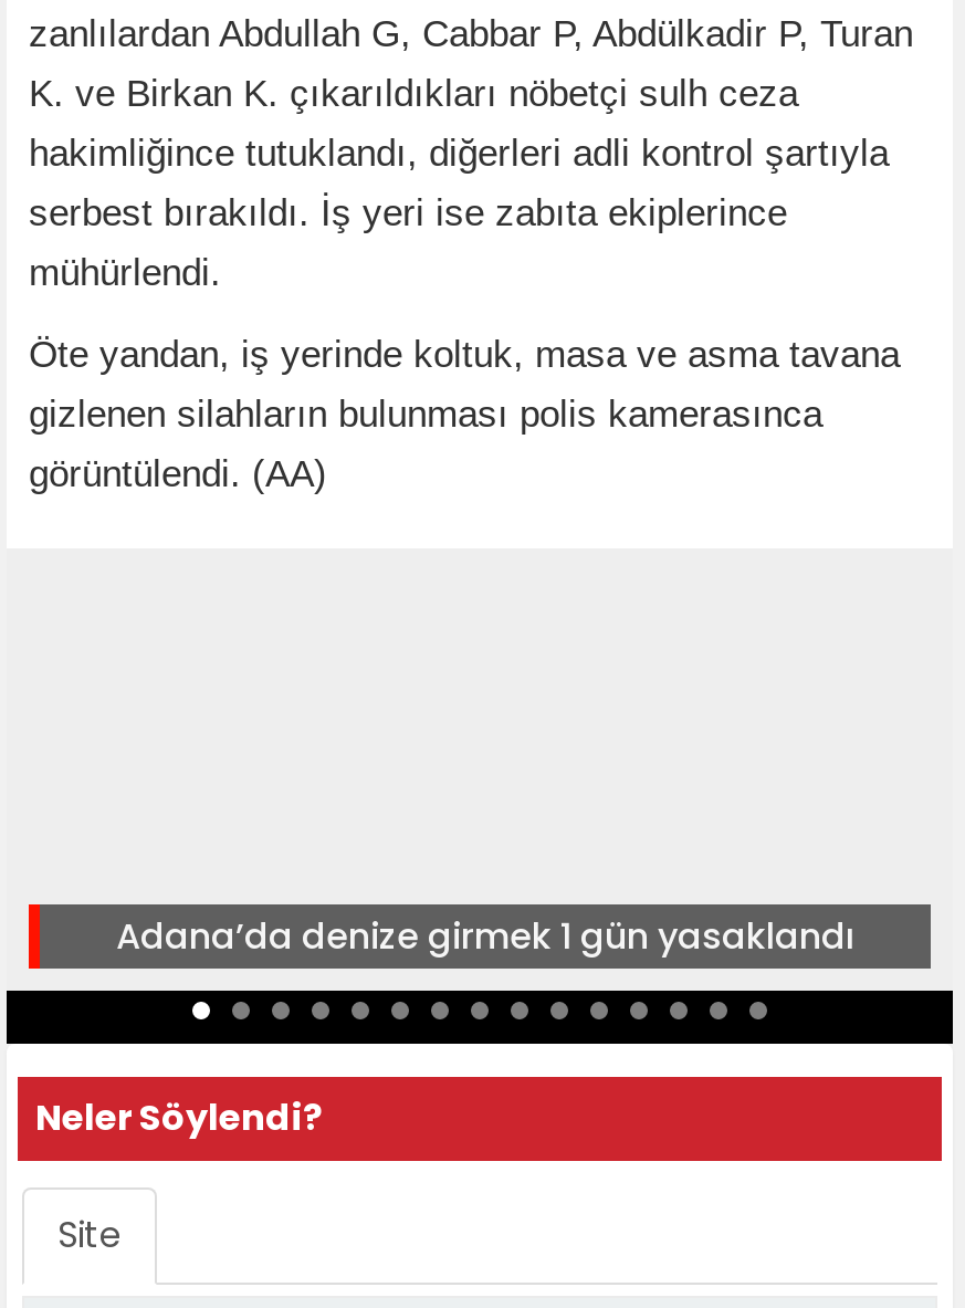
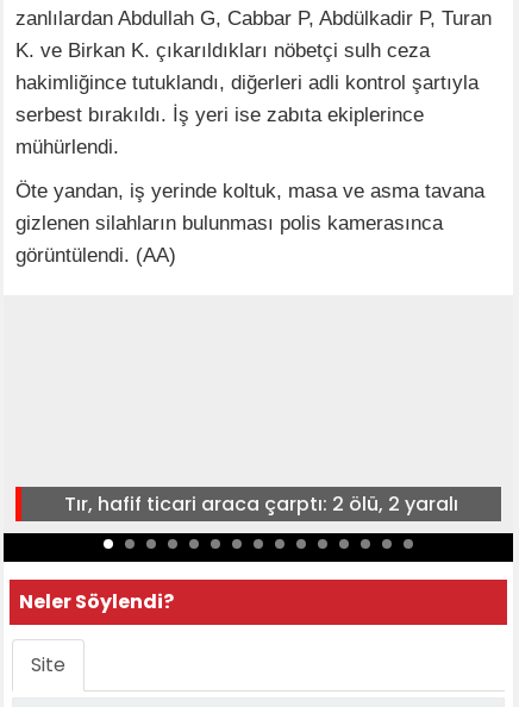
[116,910,854,961] Adana’da denize girmek 1 gün yasaklandı -> [64,490,458,517] Tır, hafif ticari araca çarptı: 2 ölü, 2 yaralı

